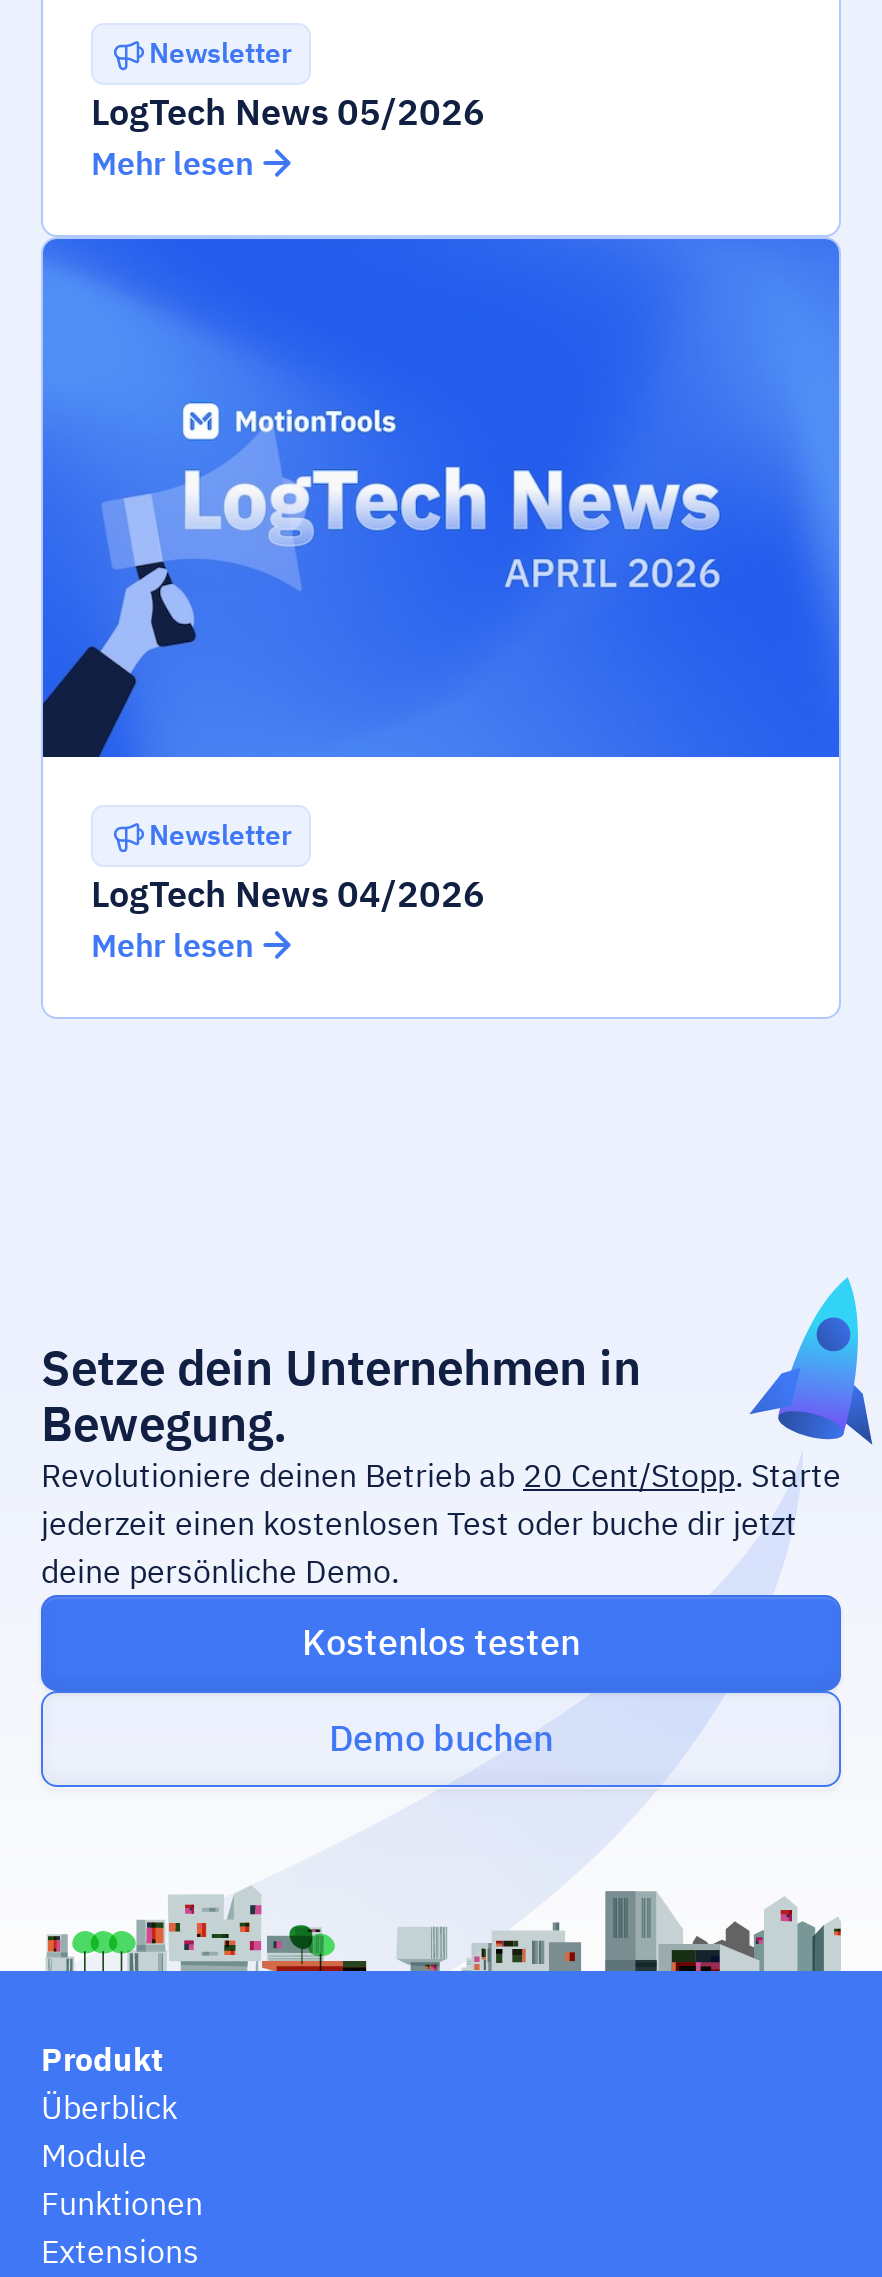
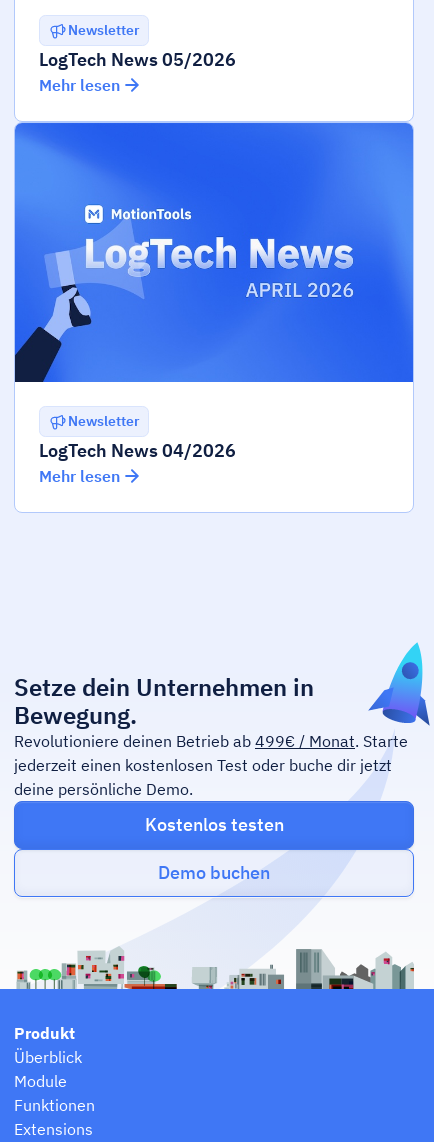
[41,1455,841,1495] Revolutioniere deinen Betrieb ab 20 Cent/Stopp. Starte -> [14,731,408,751] Revolutioniere deinen Betrieb ab 499€ / Monat. Starte

